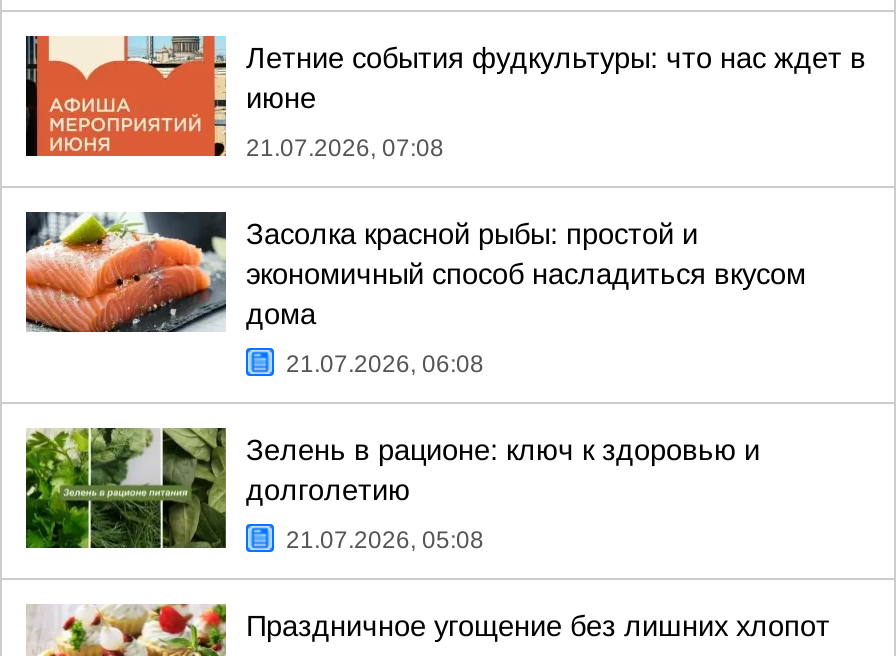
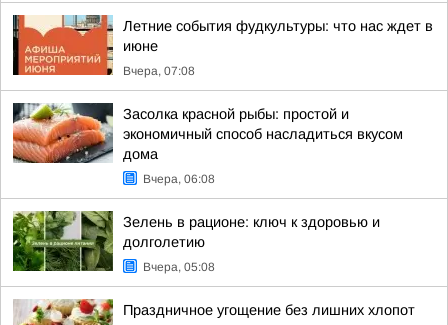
[246,134,444,162] 21.07.2026, 07:08 -> [123,64,195,78] Вчера, 07:08
[286,350,484,378] 21.07.2026, 06:08 -> [143,172,215,186] Вчера, 06:08
[286,526,484,554] 21.07.2026, 05:08 -> [143,260,215,274] Вчера, 05:08

